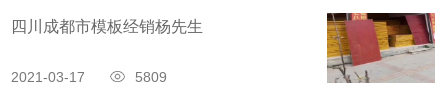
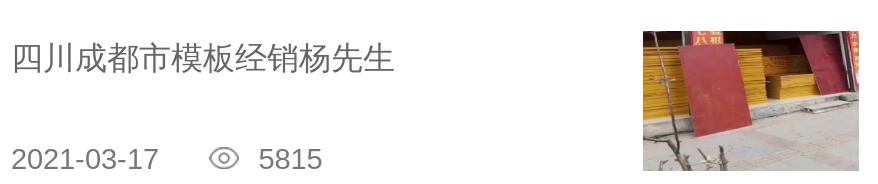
[135,69,167,85] 5809 -> [258,143,322,175] 5815

